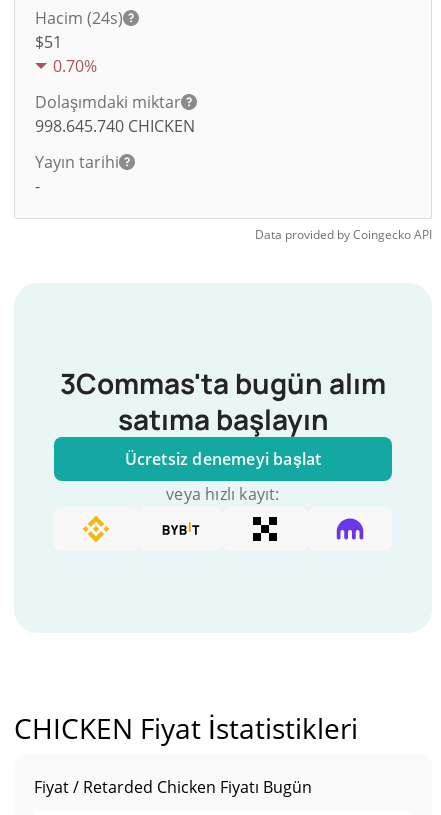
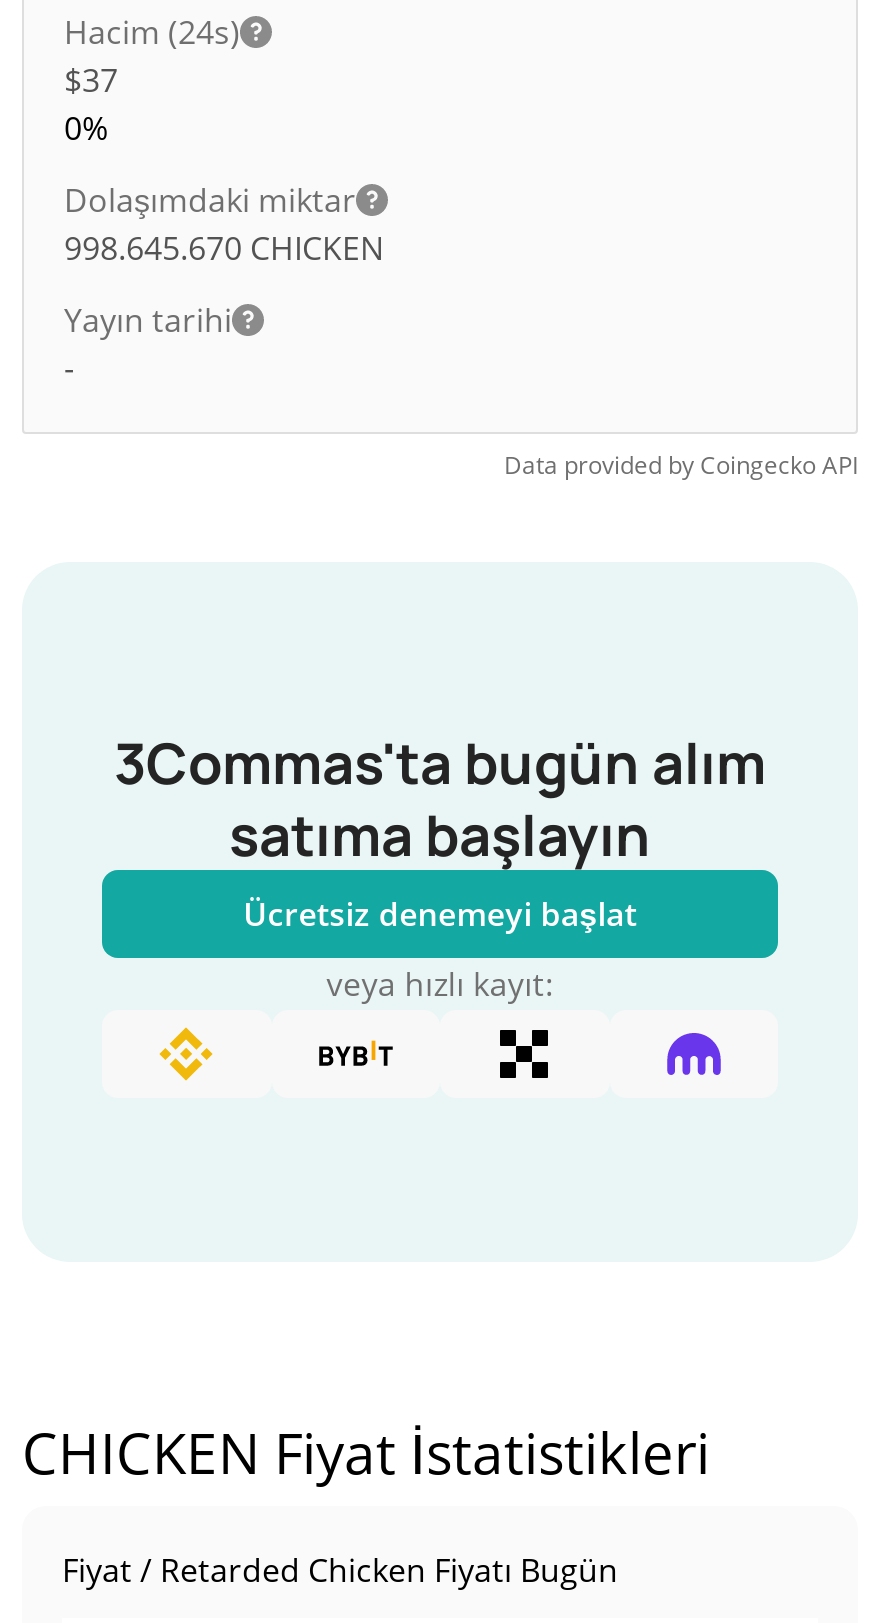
[35,31,62,53] $51 -> [64,58,118,102] $37
[53,55,97,77] 0.70% -> [64,106,108,150] 0%
[35,115,195,137] 998.645.740 CHICKEN -> [64,226,384,270] 998.645.670 CHICKEN

